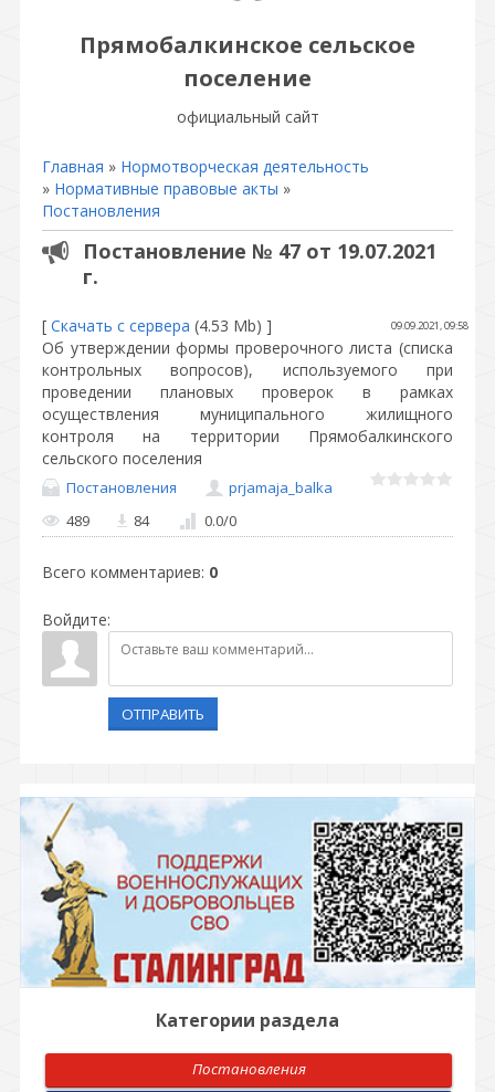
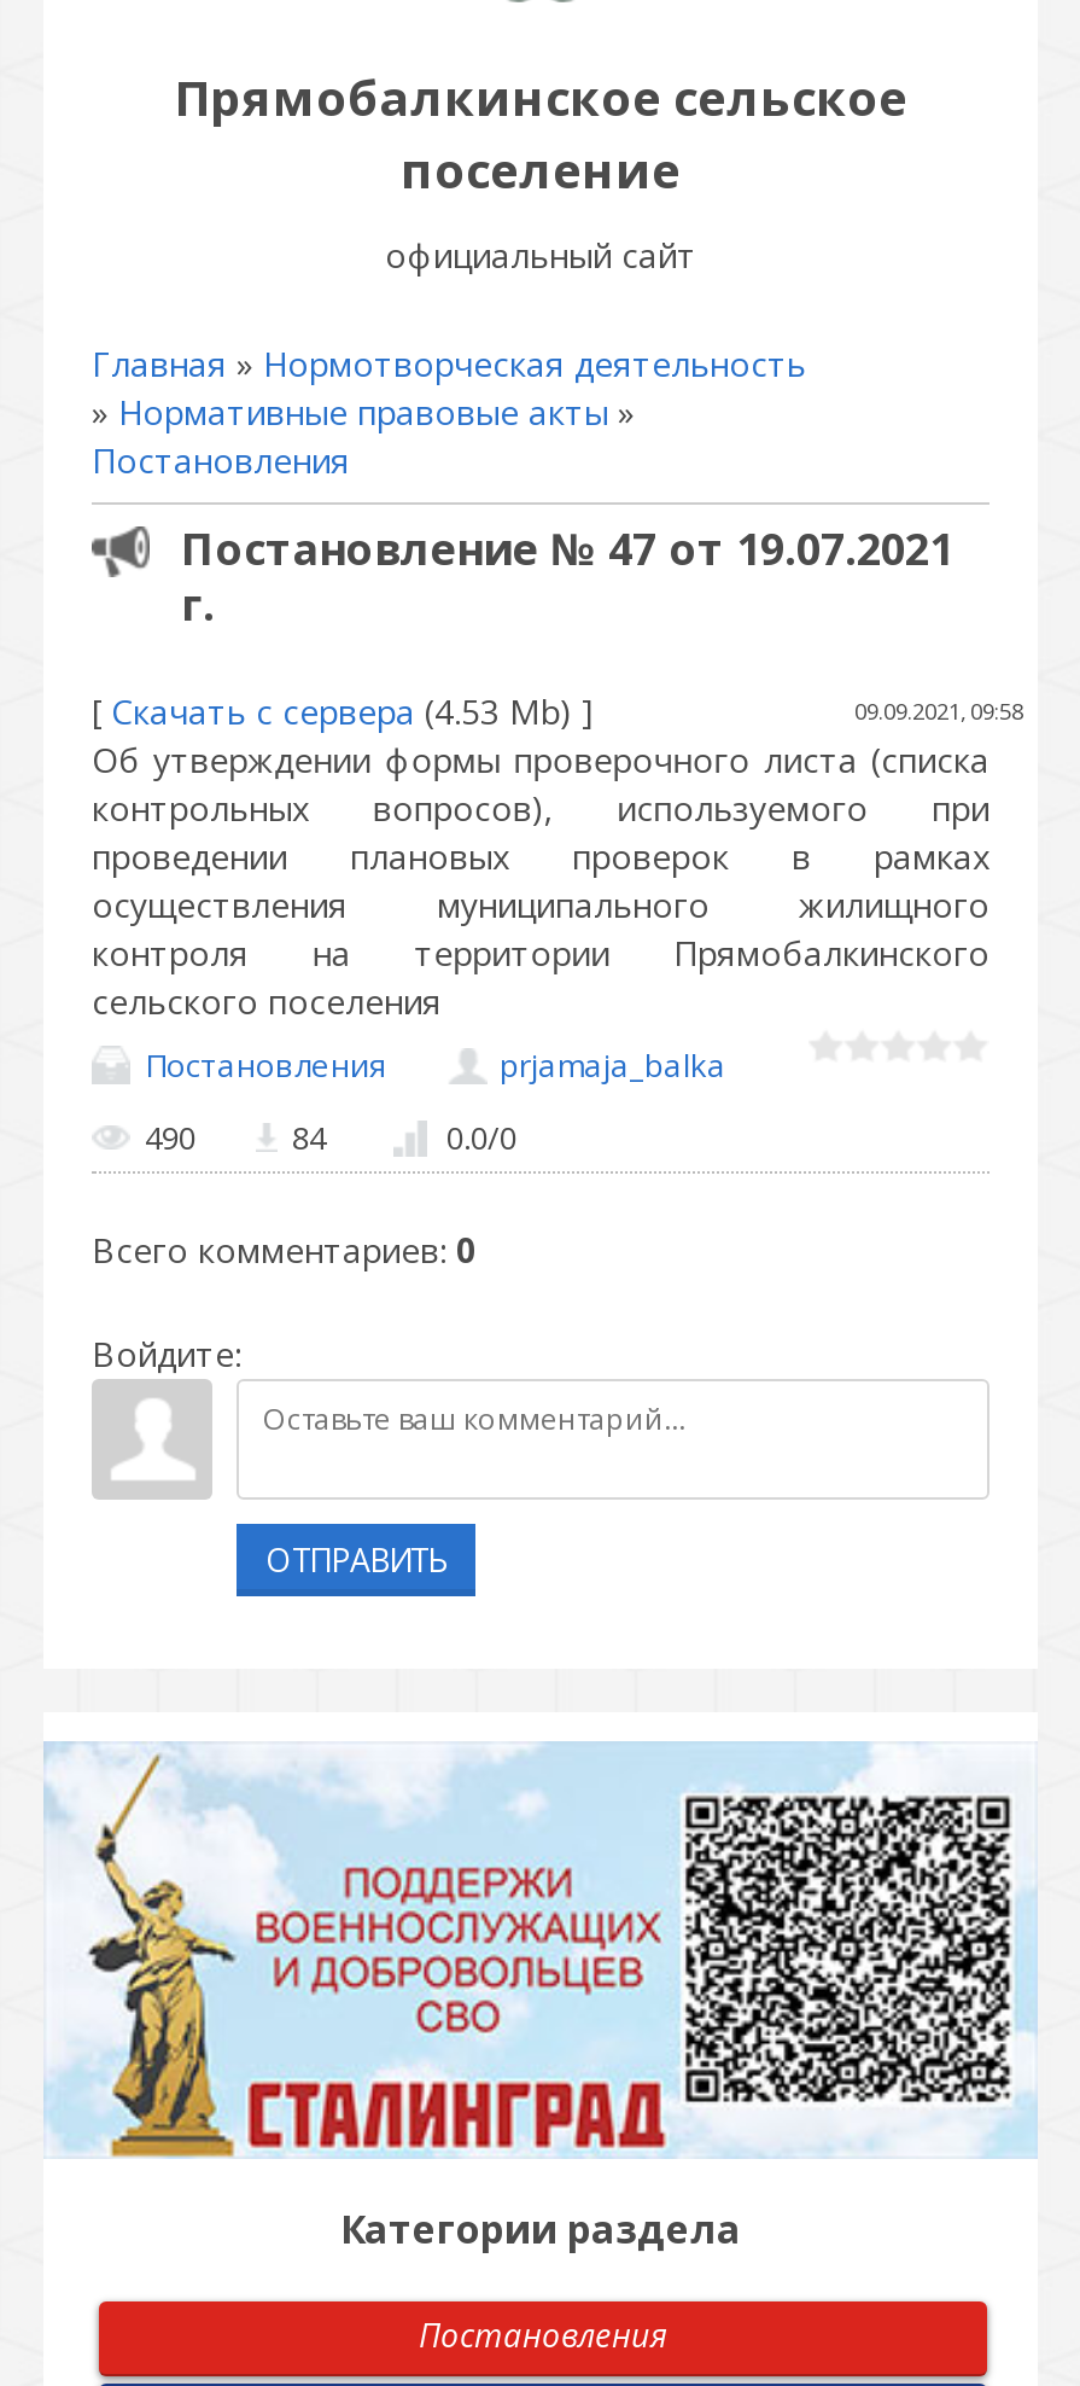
[66,510,89,530] 489 -> [145,1115,195,1158] 490

